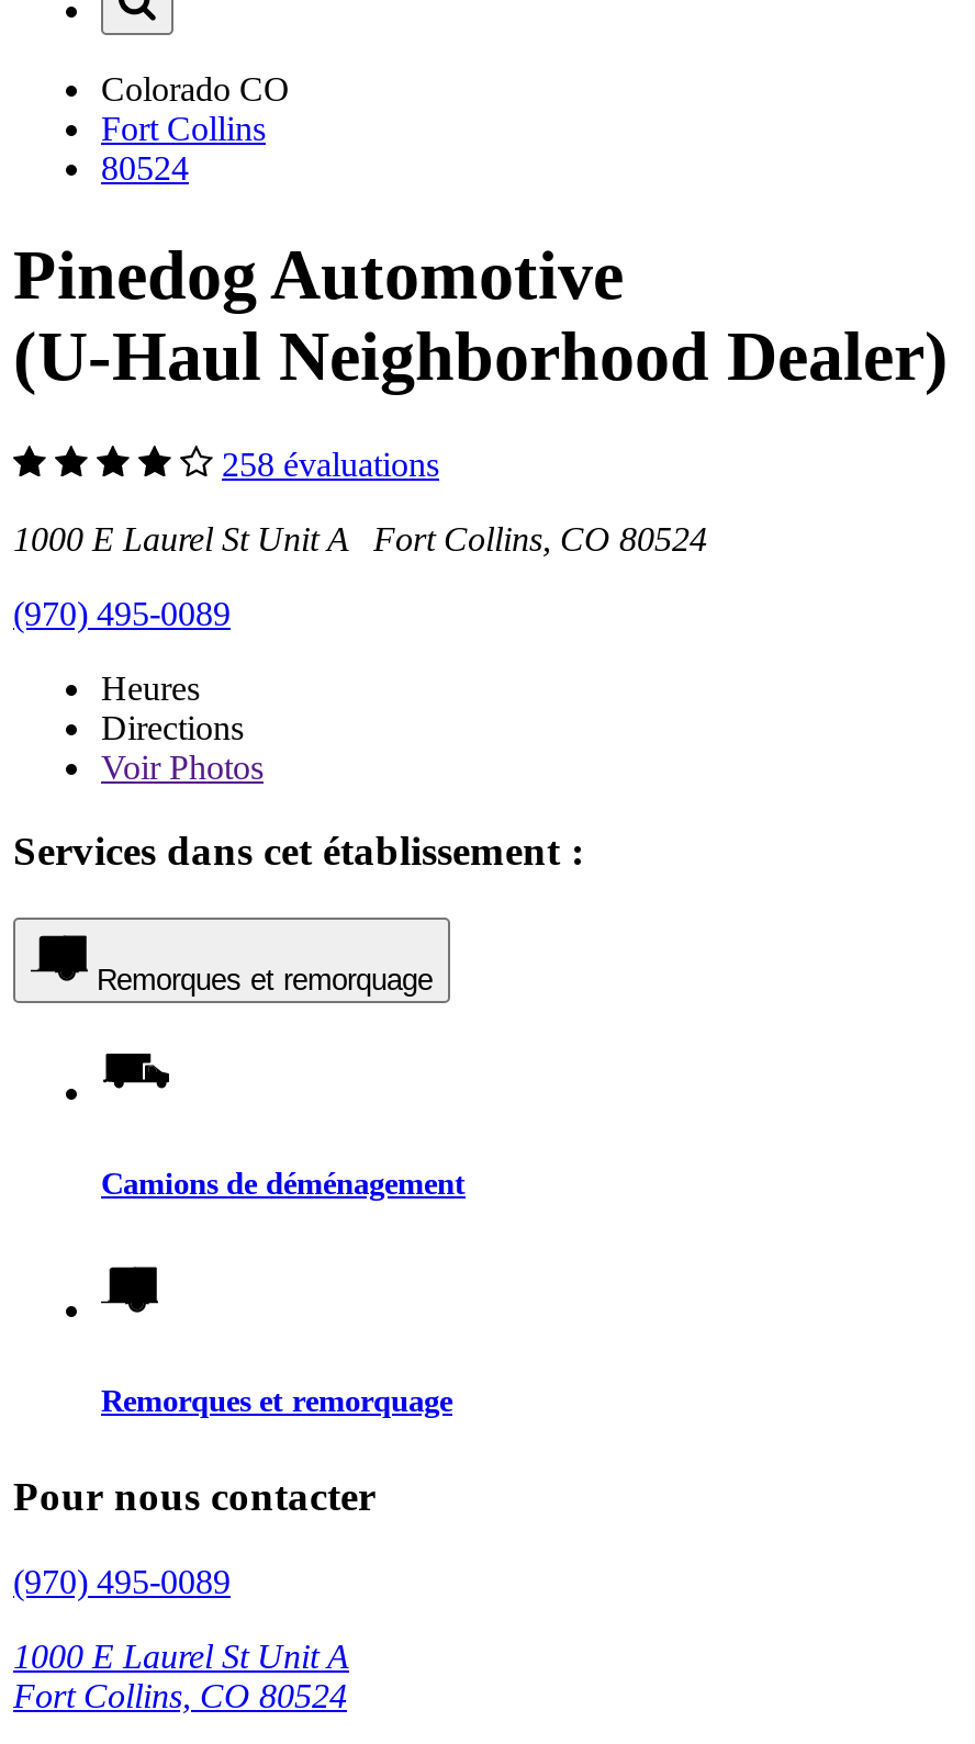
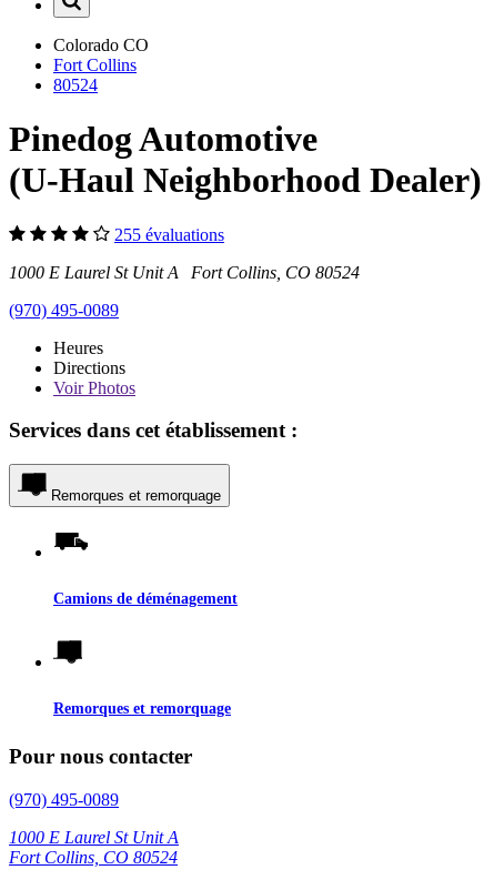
[222,445,439,482] 258 évaluations -> [114,225,224,244] 255 évaluations

